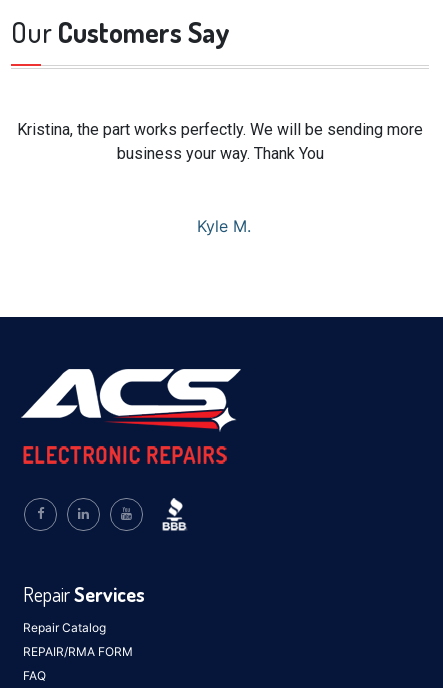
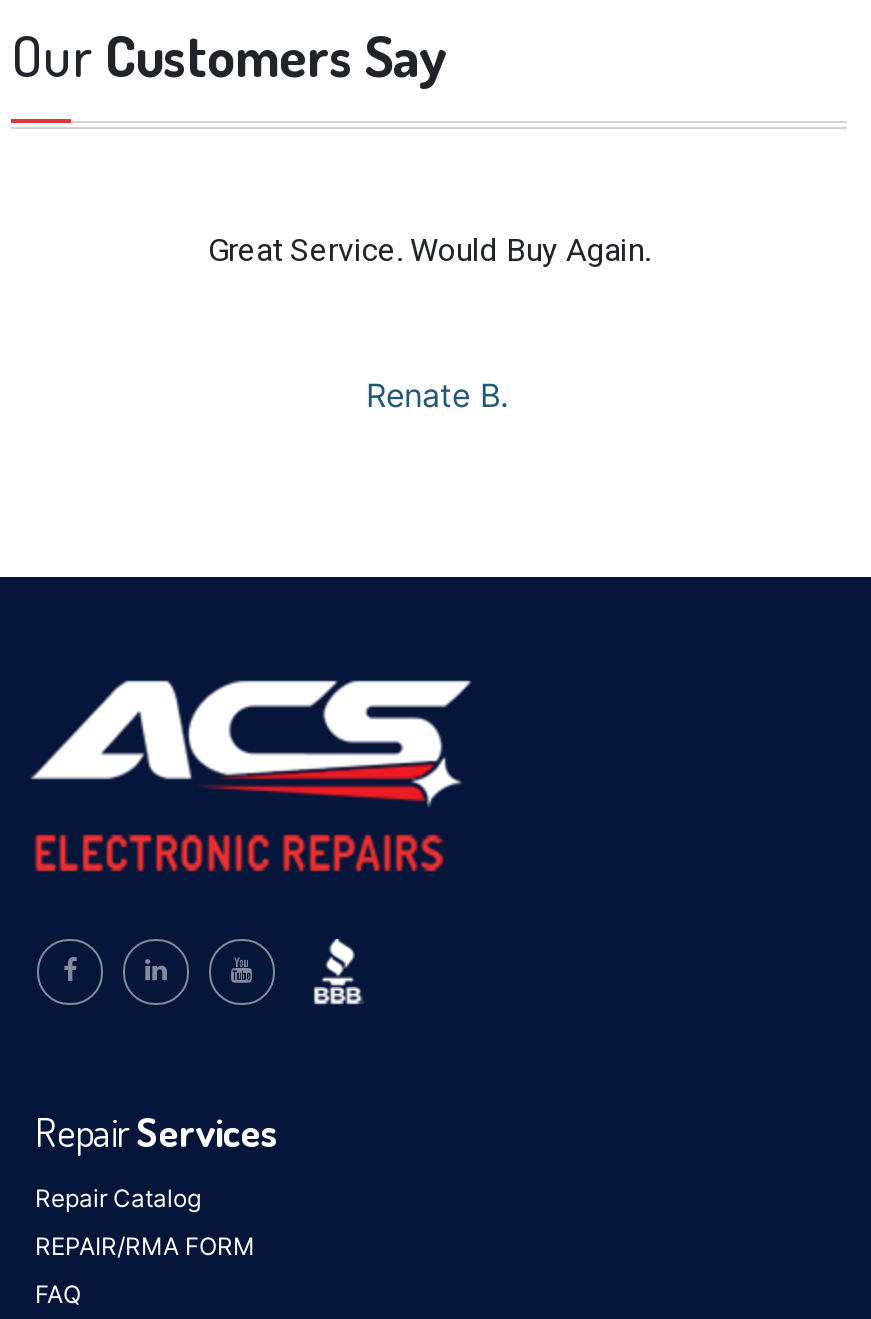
[17,120,423,163] Kristina, the part works perfectly. We will be sending more | business your way. Thank You -> [208,231,650,269] Great Service. Would Buy Again.
[197,216,251,236] Kyle M. -> [366,375,508,415] Renate B.

